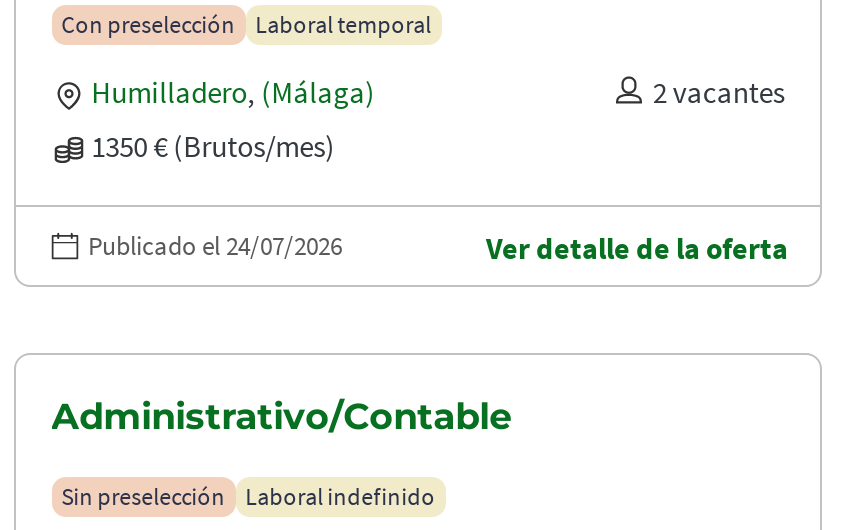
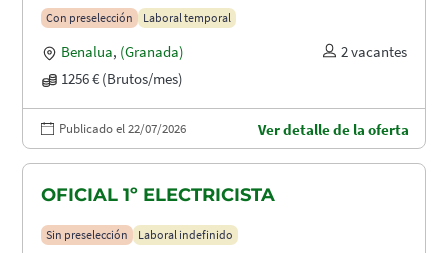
[91,72,375,110] Humilladero, (Málaga) -> [61,42,184,61] Benalua, (Granada)
[91,126,335,164] 1350 € (Brutos/mes) -> [61,69,183,88] 1256 € (Brutos/mes)
[88,228,342,262] Publicado el 24/07/2026 -> [59,120,186,137] Publicado el 22/07/2026
[51,394,511,438] Administrativo/Contable -> [41,184,275,206] OFICIAL 1º ELECTRICISTA

